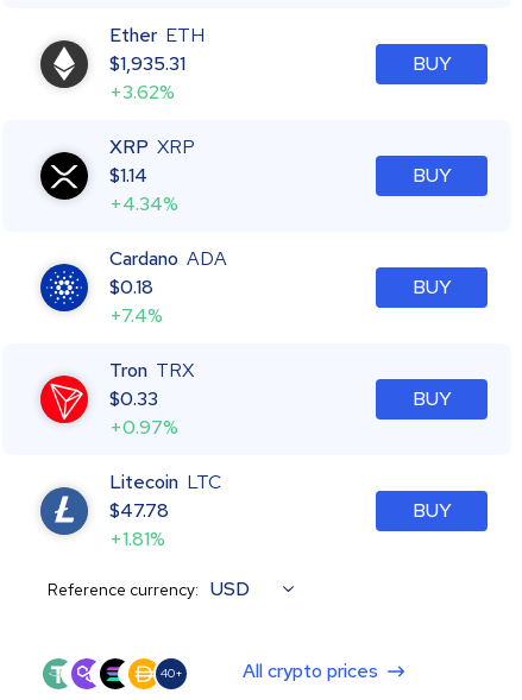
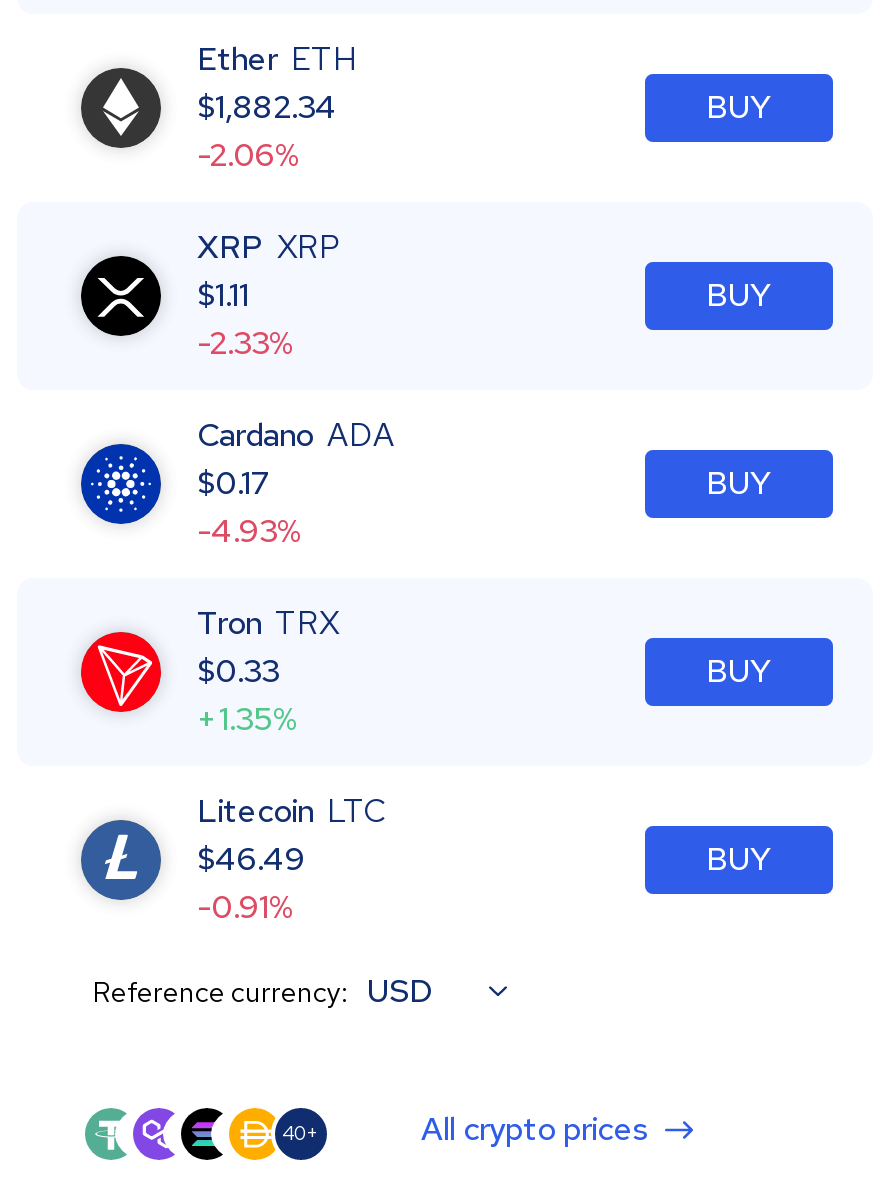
[109,51,185,76] $1,935.31 -> [197,86,337,128] $1,882.34
[109,79,175,104] +3.62% -> [197,134,301,176] -2.06%
[109,163,147,188] $1.14 -> [197,274,249,316] $1.11
[109,191,178,216] +4.34% -> [197,322,295,364] -2.33%
[109,274,153,299] $0.18 -> [197,462,271,504] $0.17
[109,303,163,328] +7.4% -> [197,510,303,552] -4.93%
[109,415,178,439] +0.97% -> [197,698,299,740] +1.35%
[109,498,169,523] $47.78 -> [197,838,305,880] $46.49
[109,526,165,551] +1.81% -> [197,886,295,928] -0.91%

